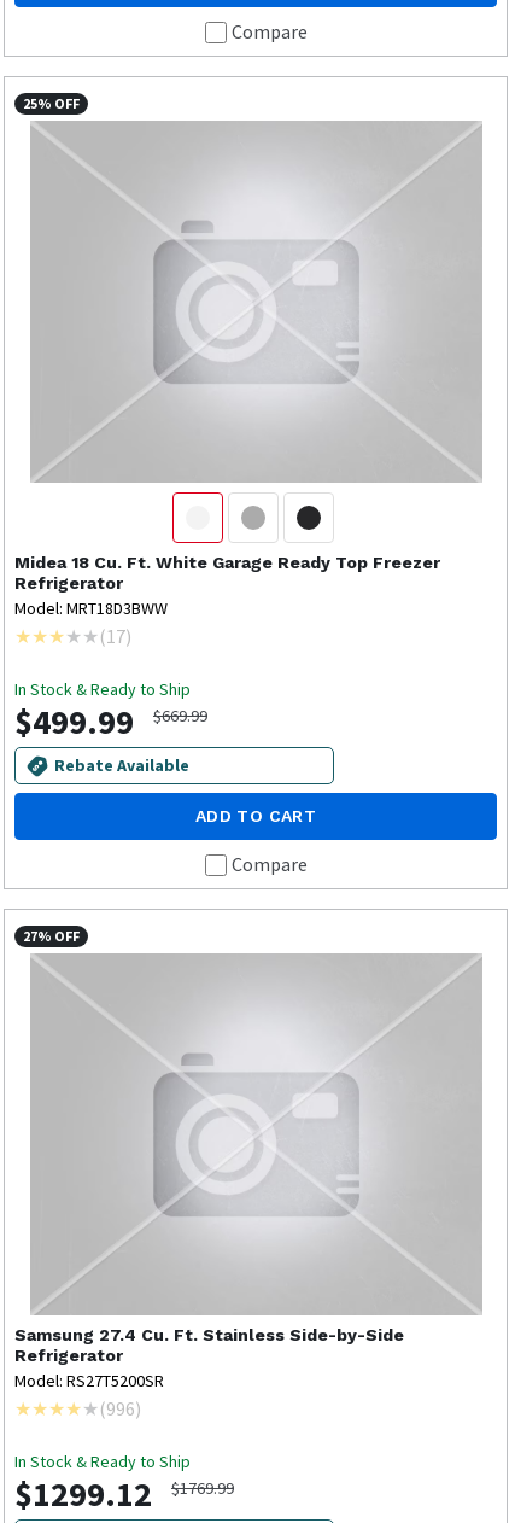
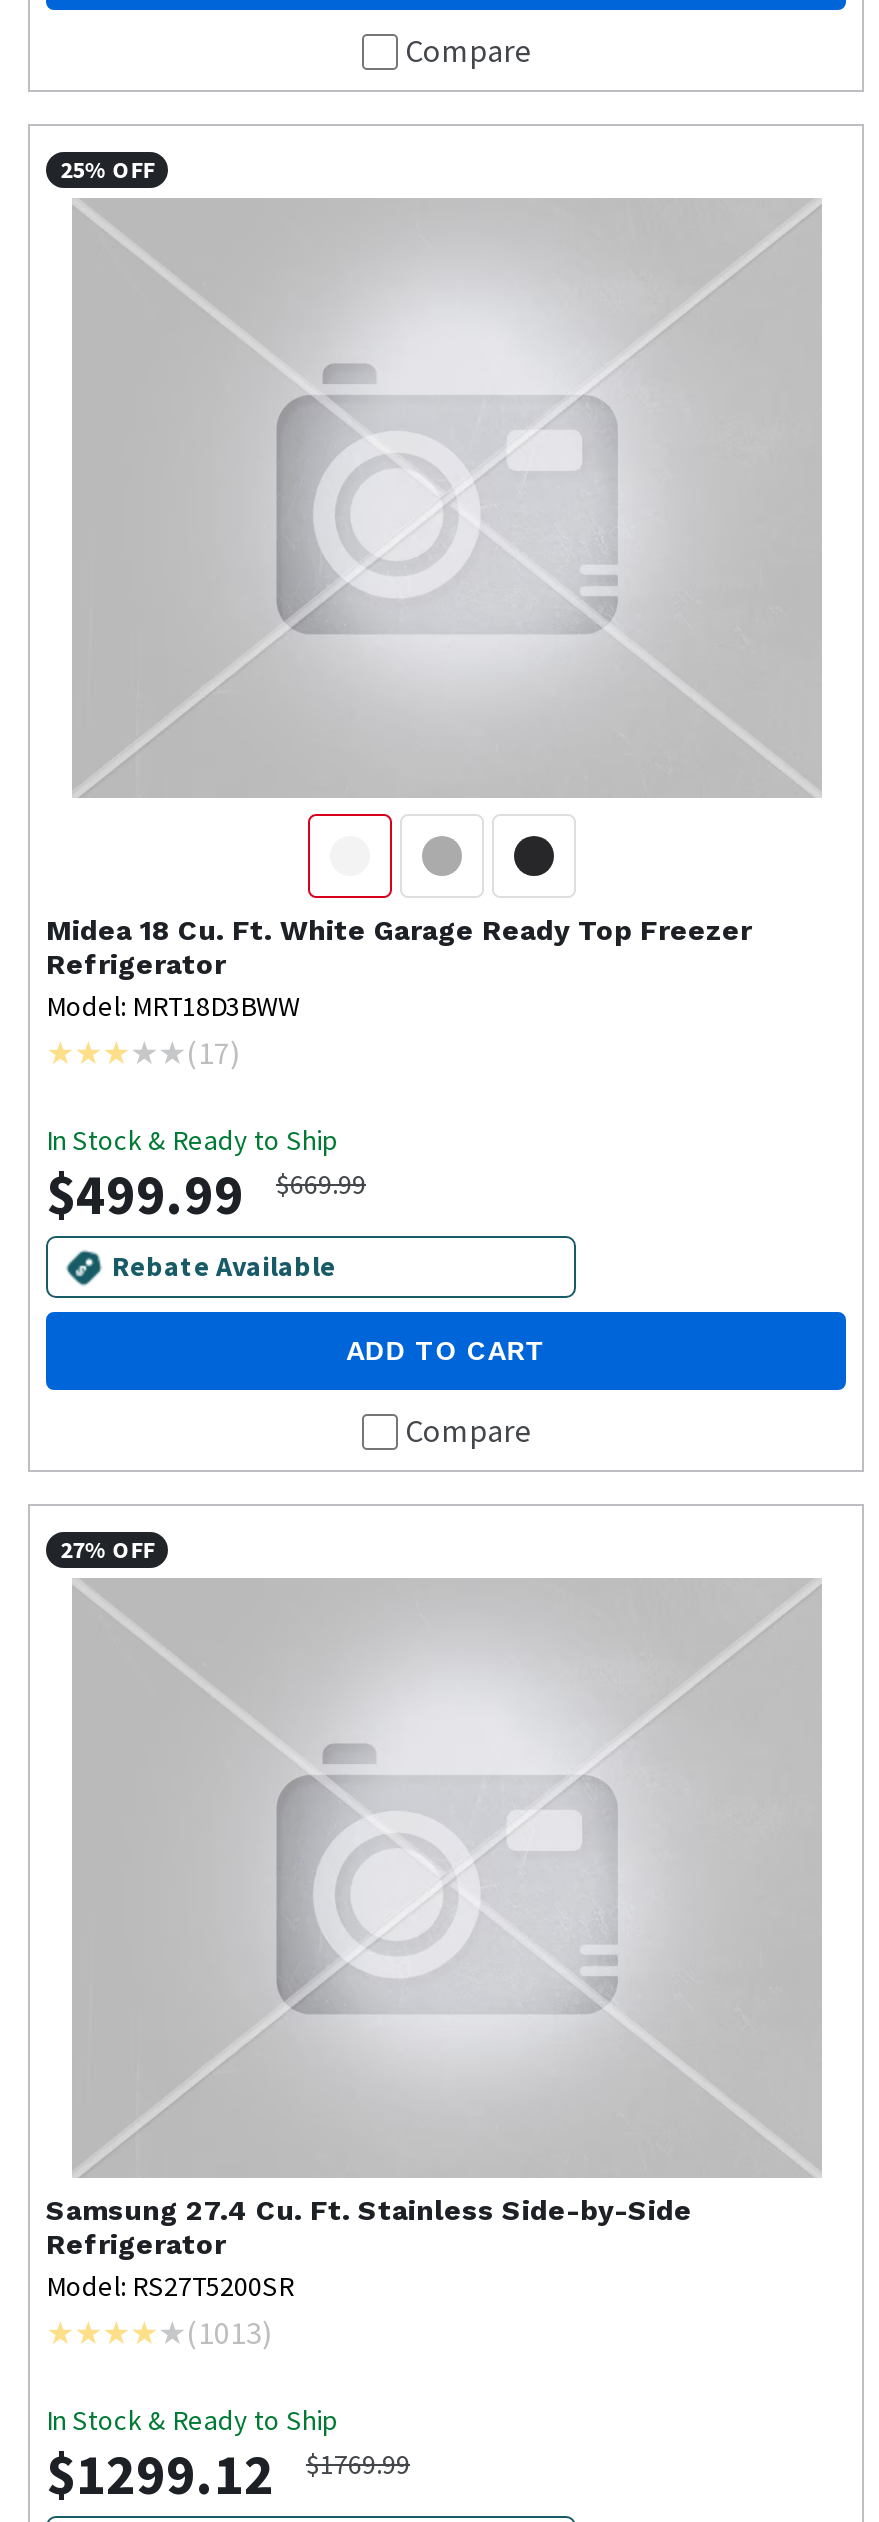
[99,1396,141,1420] (996) -> [186,2311,272,2351] (1013)

